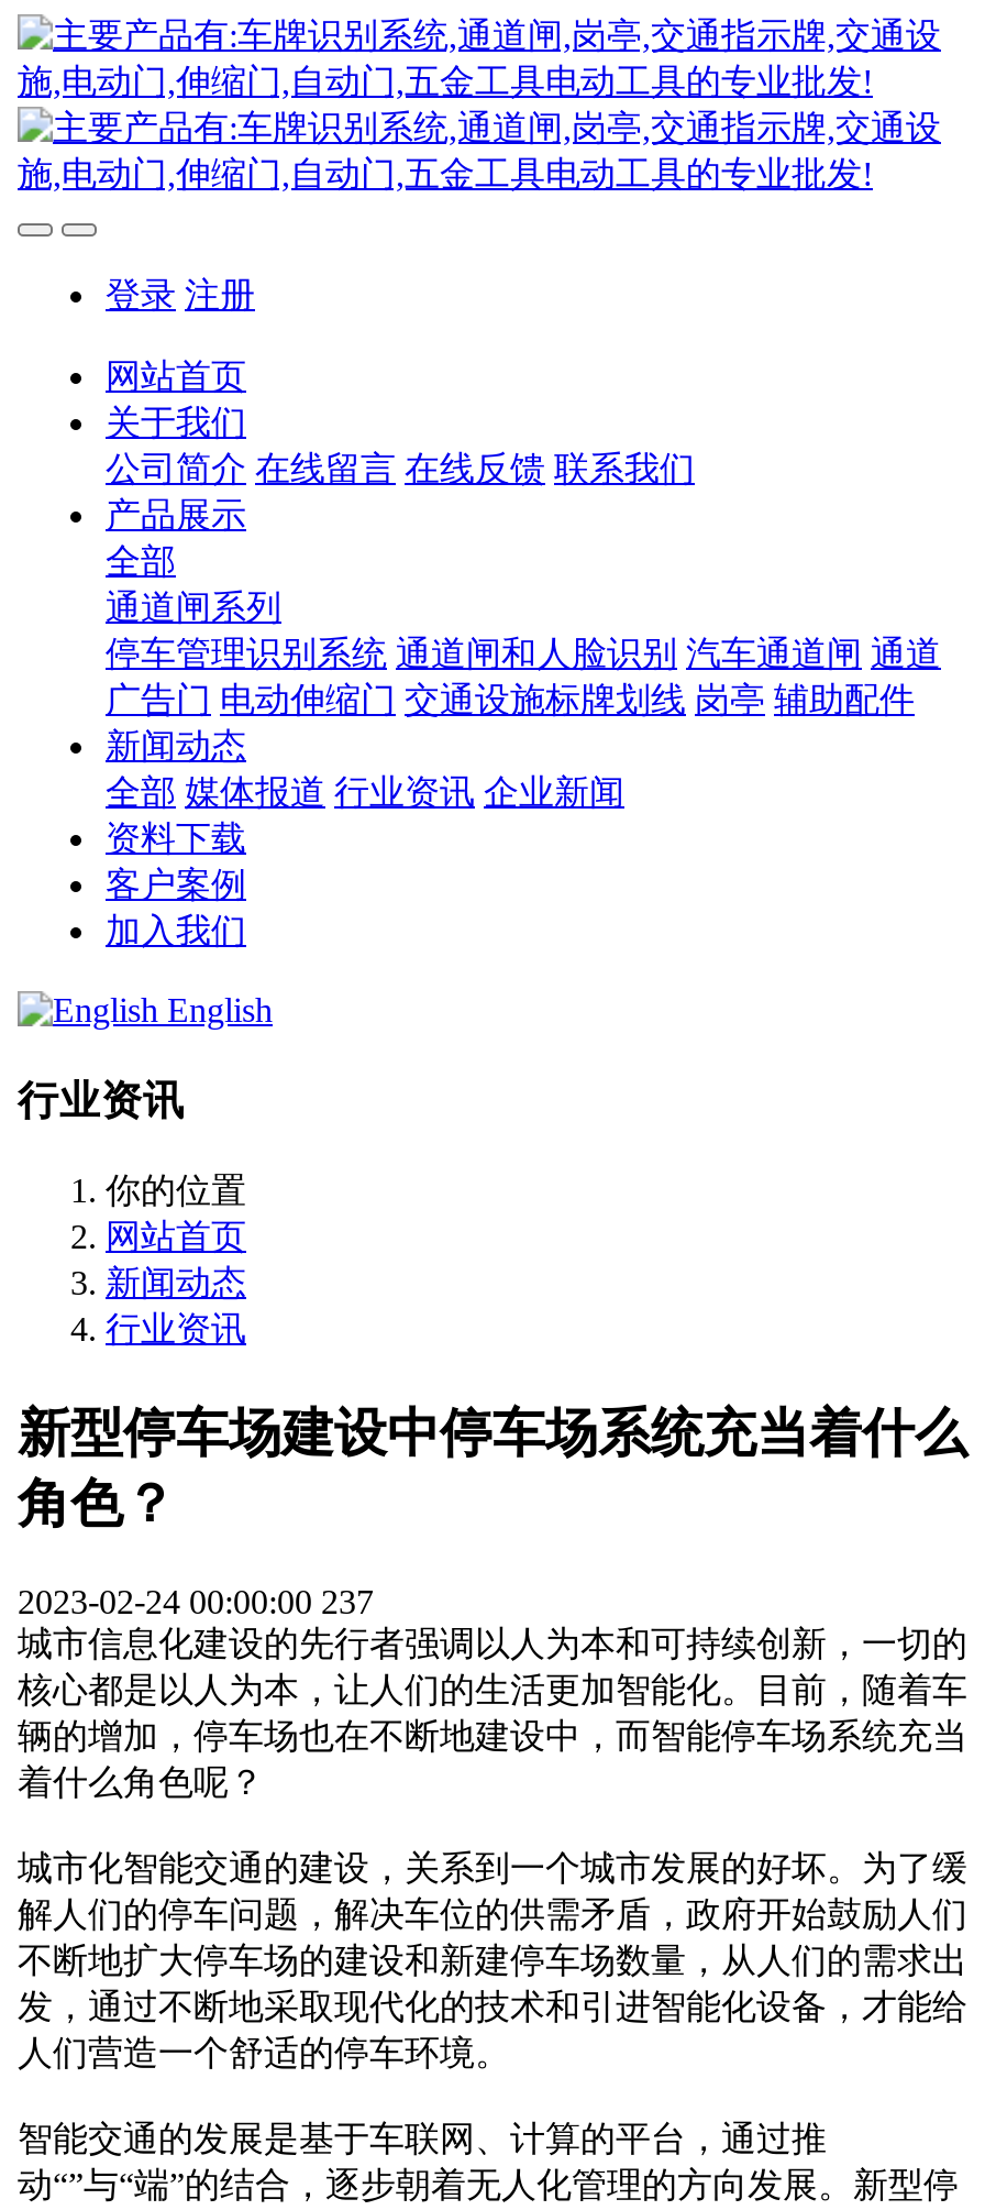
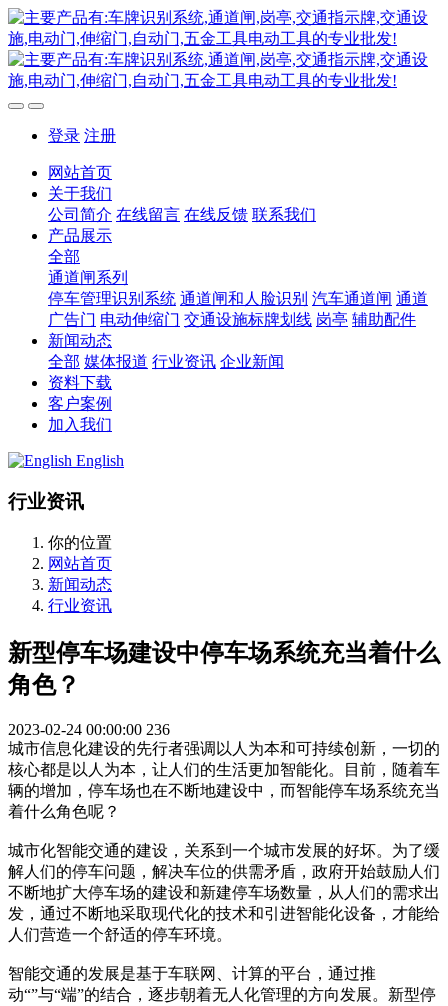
[18,1583,374,1621] 2023-02-24 00:00:00 237 -> [8,721,170,738] 2023-02-24 00:00:00 236

